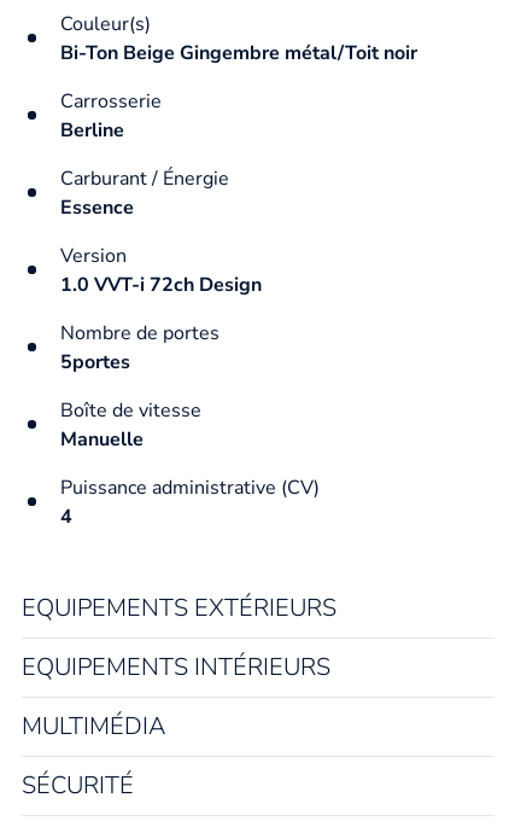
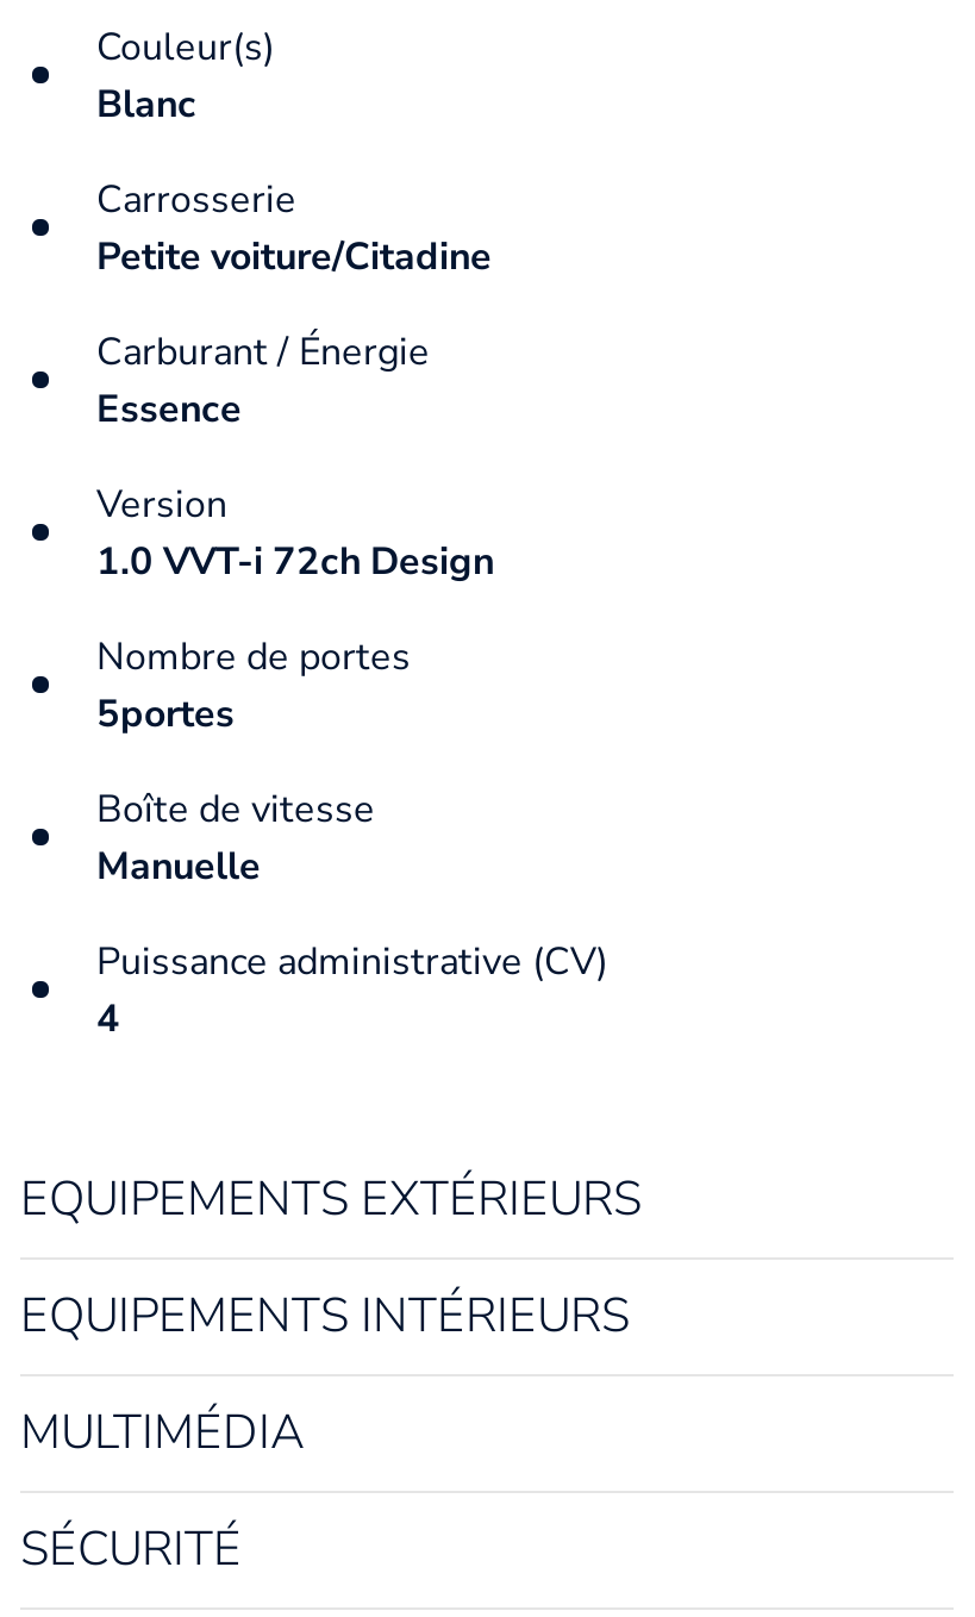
[60,40,417,66] Bi-Ton Beige Gingembre métal/Toit noir -> [96,78,196,131] Blanc
[60,117,124,144] Berline -> [96,231,492,283] Petite voiture/Citadine

